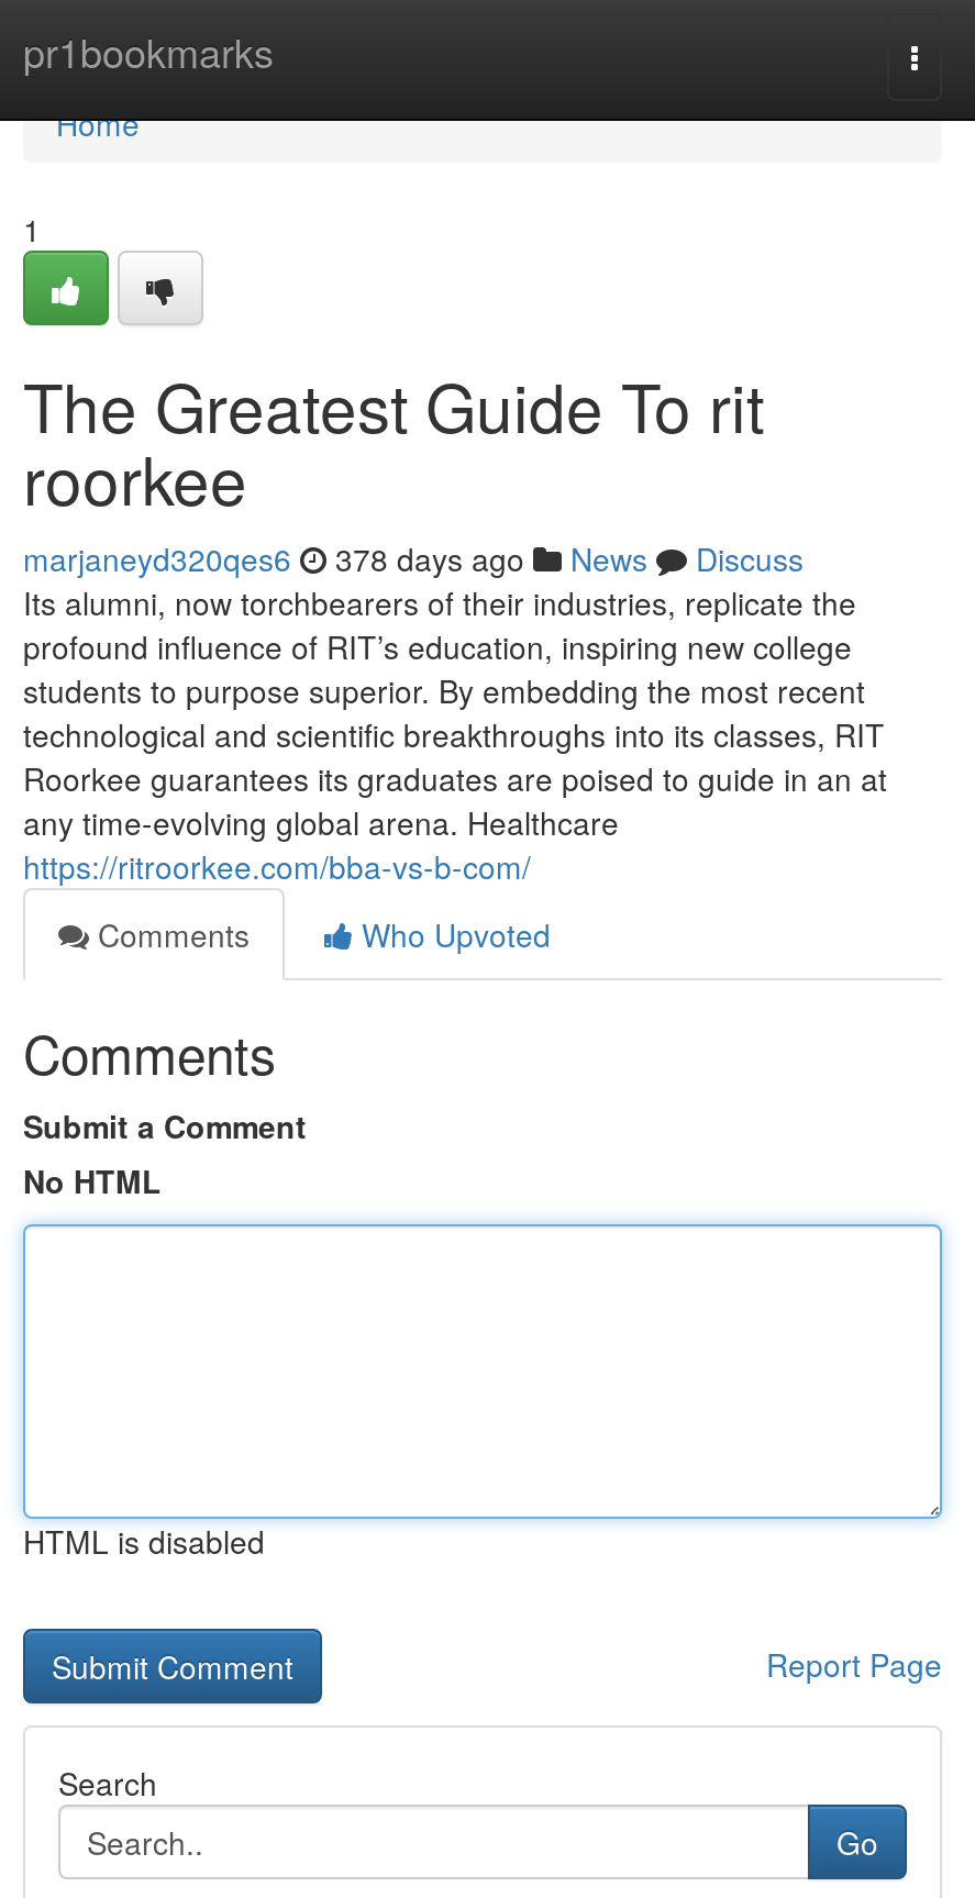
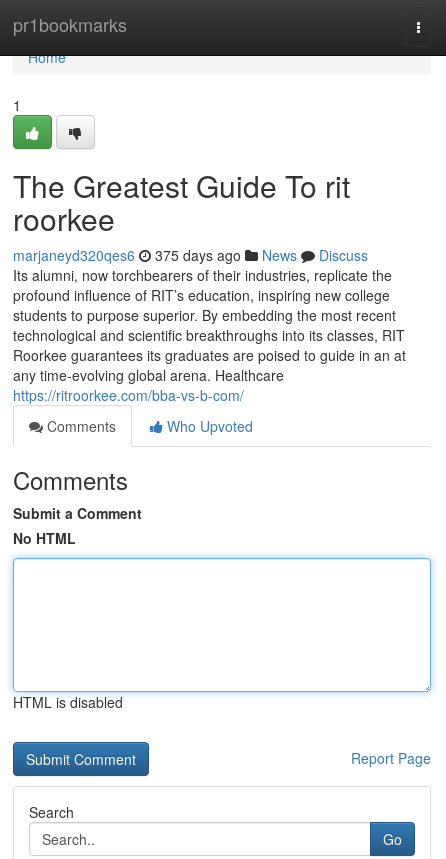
[23,536,804,580] marjaneyd320qes6 378 days ago News Discuss -> [13,245,368,265] marjaneyd320qes6 375 days ago News Discuss

